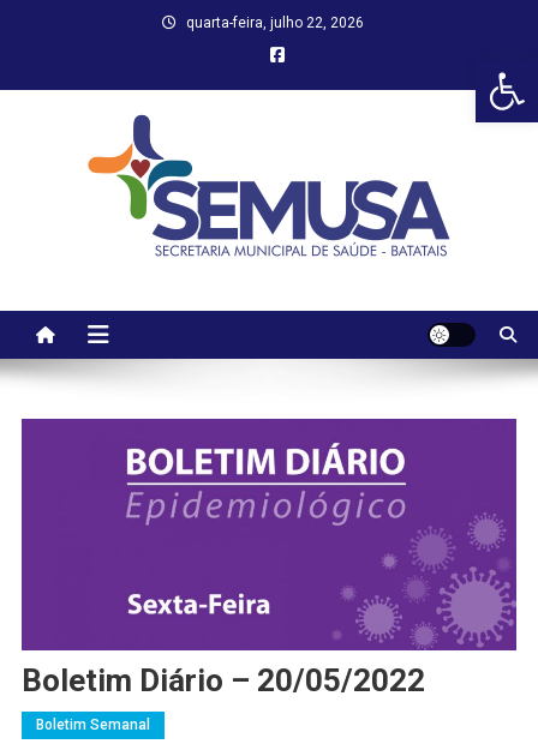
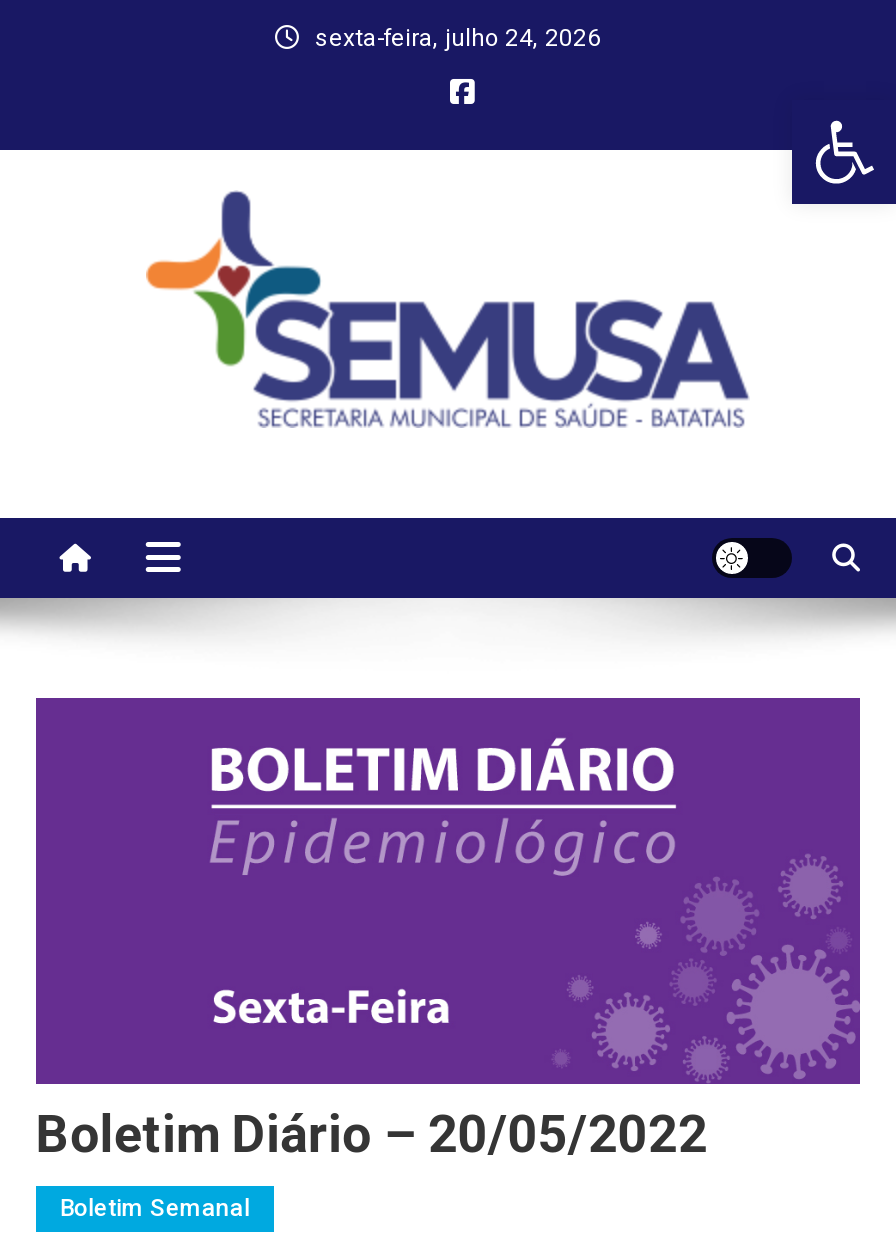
[186,14,364,31] quarta-feira, julho 22, 2026 -> [315,24,601,52] sexta-feira, julho 24, 2026

